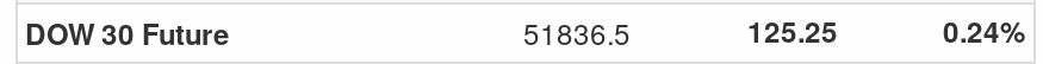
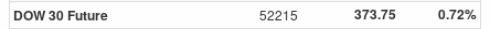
[523,11,631,51] 51836.5 -> [259,5,298,23] 52215
[747,9,838,51] 125.25 -> [354,4,396,23] 373.75
[943,9,1026,51] 0.24% -> [438,4,477,23] 0.72%

